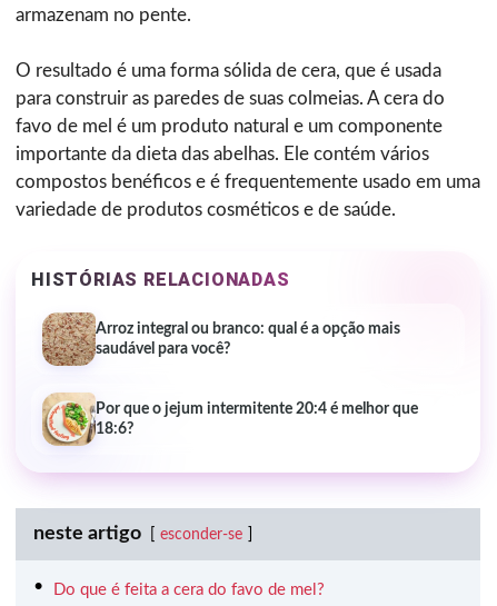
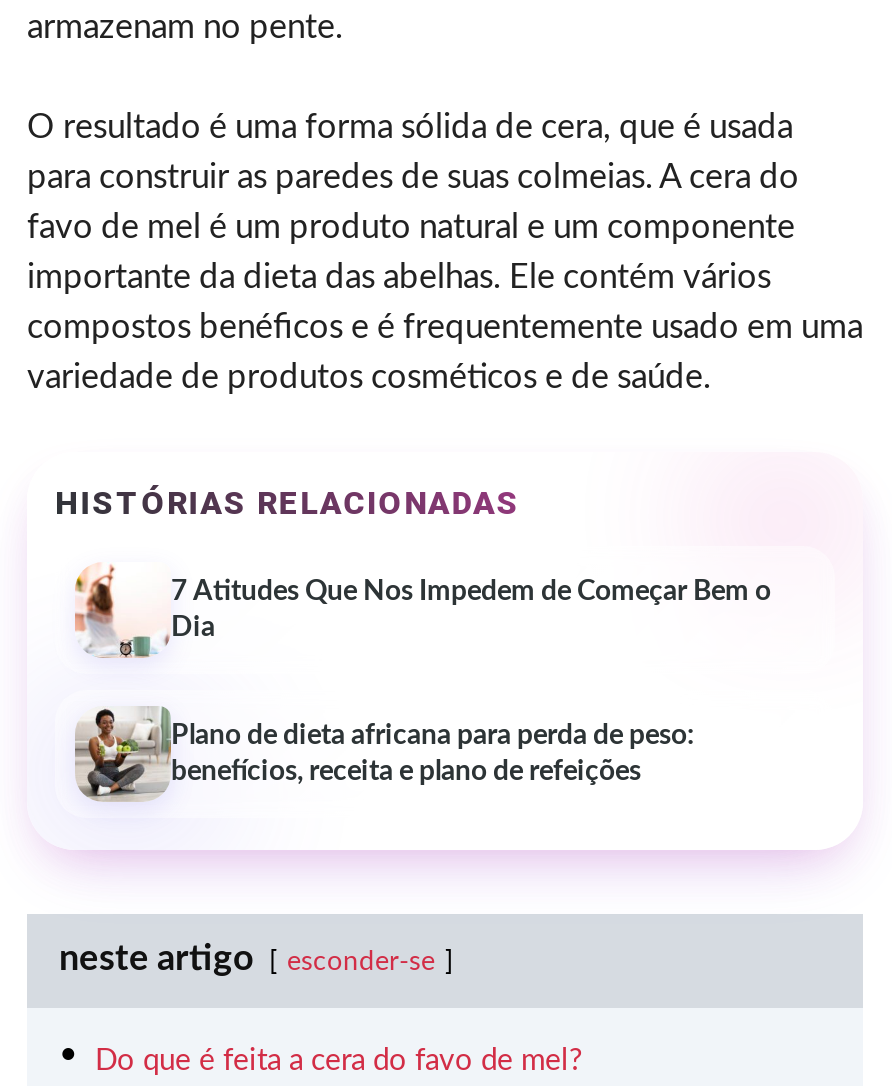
[41,311,400,367] [image] | Arroz integral ou branco: qual é a opção mais | saudável para você? -> [73,562,771,658] [image] | 7 Atitudes Que Nos Impedem de Começar Bem o | Dia
[41,393,418,446] [image] | Por que o jejum intermitente 20:4 é melhor que | 18:6? -> [73,706,695,800] [image] | Plano de dieta africana para perda de peso: | benefícios, receita e plano de refeições

